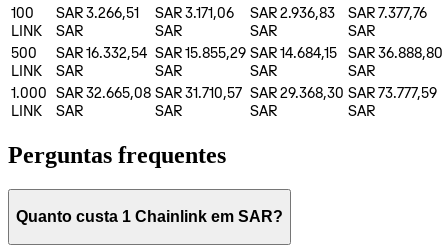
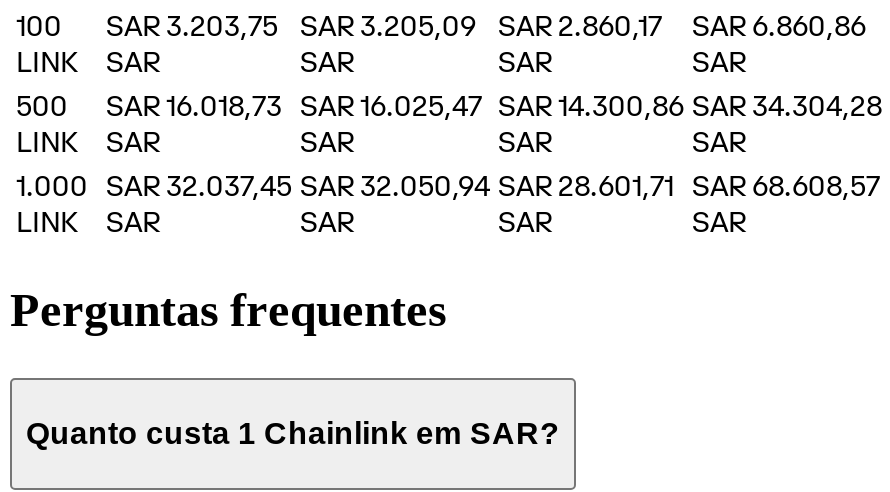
[56,3,139,21] SAR 3.266,51 -> [106,7,278,43] SAR 3.203,75
[155,3,234,21] SAR 3.171,06 -> [300,7,476,43] SAR 3.205,09
[250,3,335,21] SAR 2.936,83 -> [498,7,662,43] SAR 2.860,17
[348,3,427,21] SAR 7.377,76 -> [692,7,866,43] SAR 6.860,86
[56,43,147,61] SAR 16.332,54 -> [106,87,282,123] SAR 16.018,73
[155,43,246,61] SAR 15.855,29 -> [300,87,482,123] SAR 16.025,47
[250,43,337,61] SAR 14.684,15 -> [498,87,684,123] SAR 14.300,86
[348,43,443,61] SAR 36.888,80 -> [692,87,882,123] SAR 34.304,28
[56,83,151,101] SAR 32.665,08 -> [106,167,292,203] SAR 32.037,45
[155,83,242,101] SAR 31.710,57 -> [300,167,490,203] SAR 32.050,94
[250,83,344,101] SAR 29.368,30 -> [498,167,674,203] SAR 28.601,71
[348,83,437,101] SAR 73.777,59 -> [692,167,880,203] SAR 68.608,57

